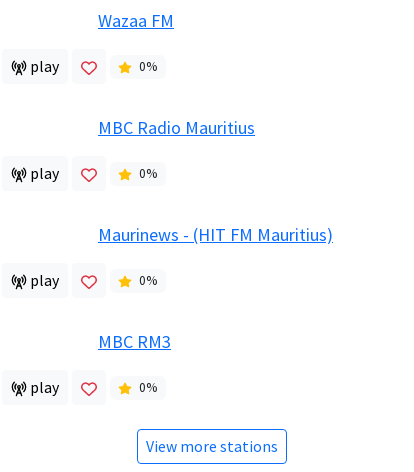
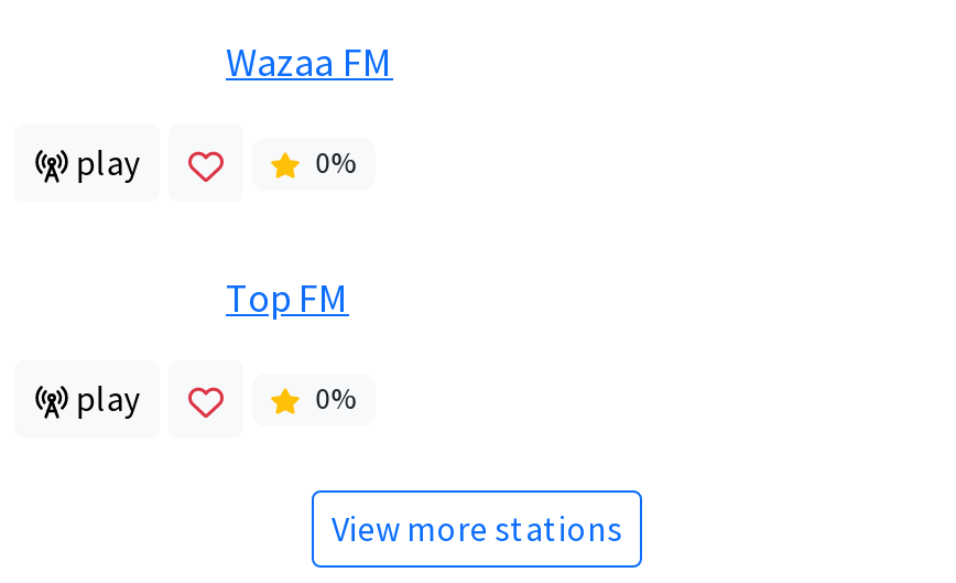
[27,116,333,353] MBC Radio Mauritius | play | 0% | Maurinews - (HIT FM Mauritius) | play | 0% | MBC RM3 -> [226,272,349,323] Top FM

